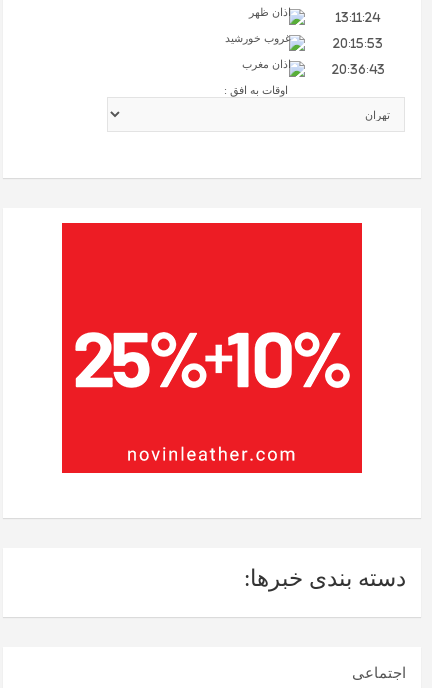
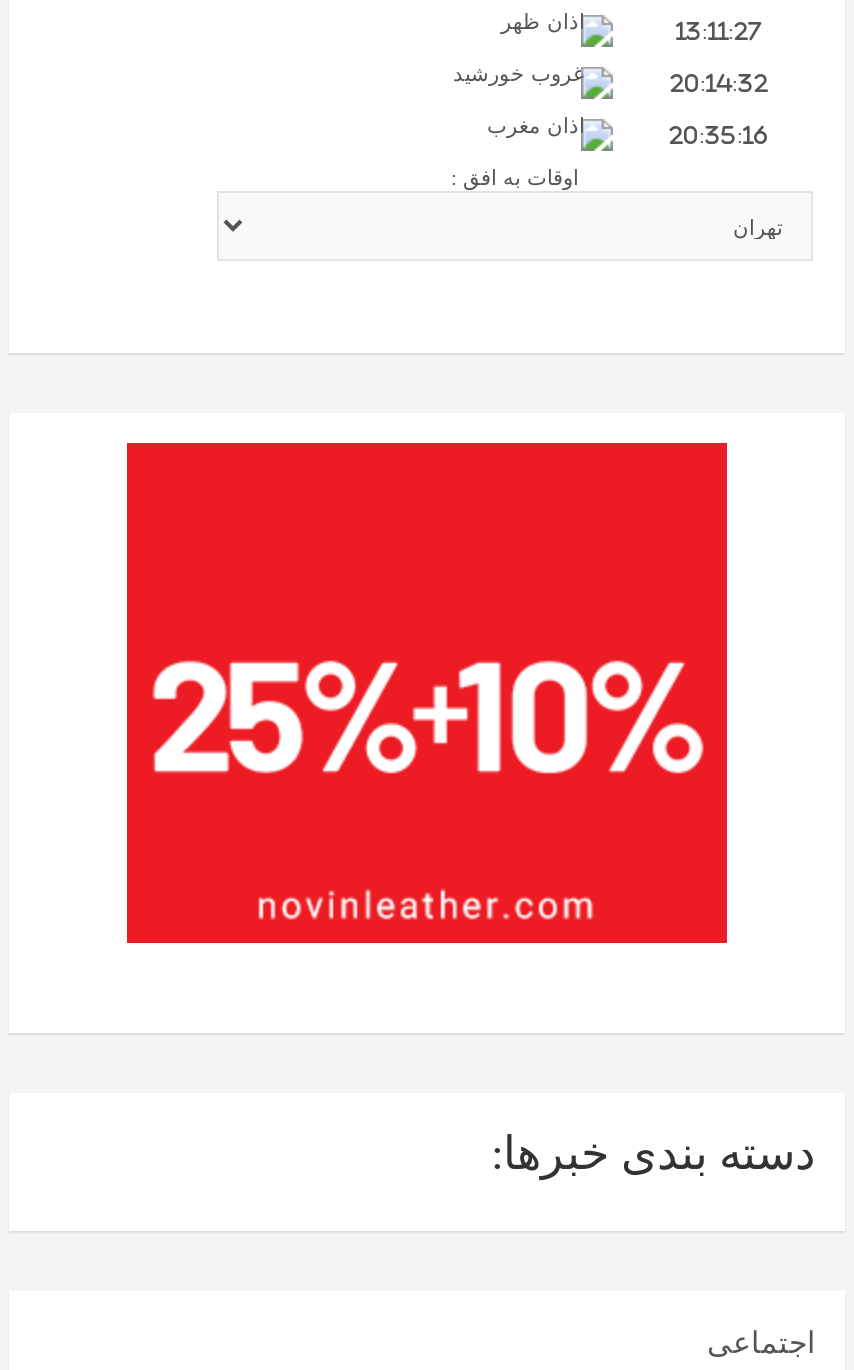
[336,12,380,22] 13:11:24 -> [676,21,762,41] 13:11:27
[333,38,383,48] 20:15:53 -> [670,73,768,93] 20:14:32
[331,64,384,74] 20:36:43 -> [669,125,769,145] 20:35:16

